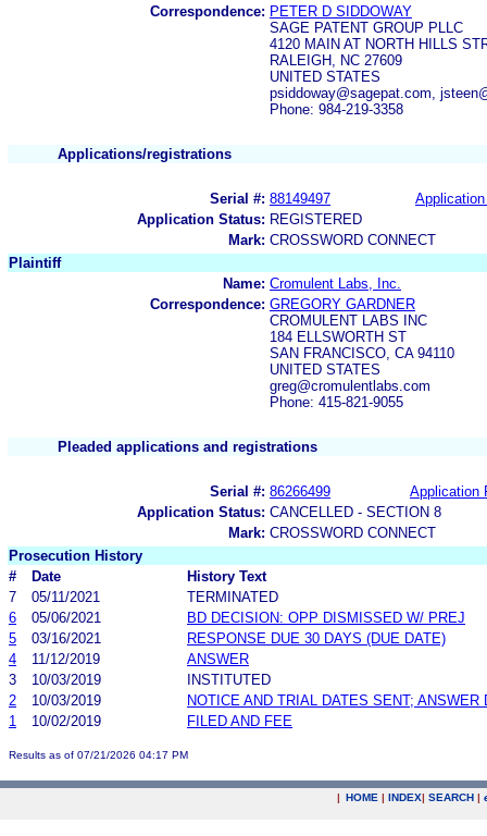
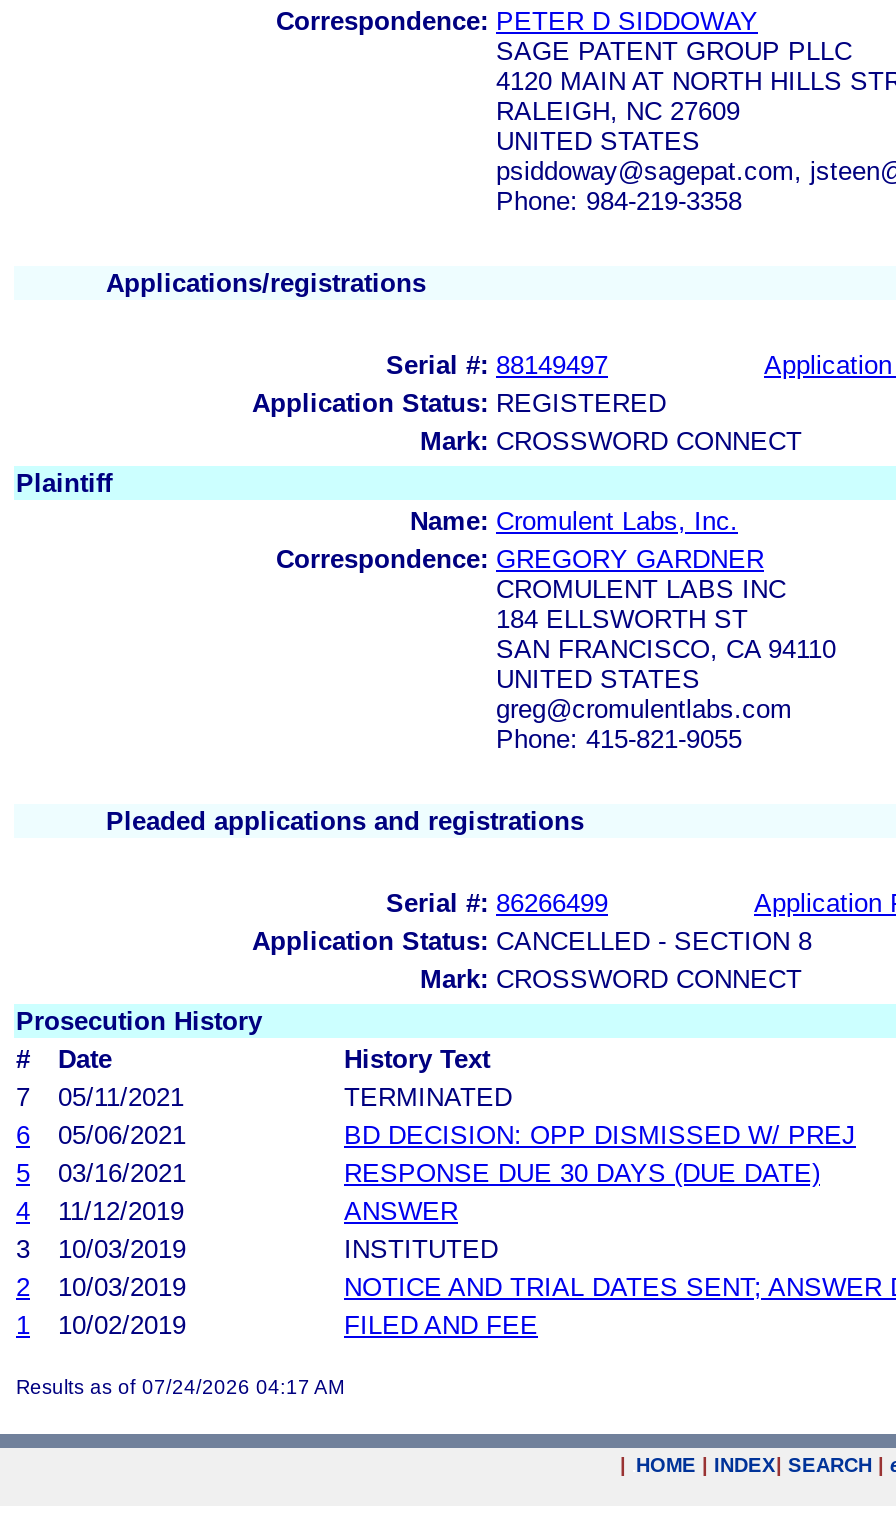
[9,749,188,761] Results as of 07/21/2026 04:17 PM -> [16,1376,344,1398] Results as of 07/24/2026 04:17 AM

